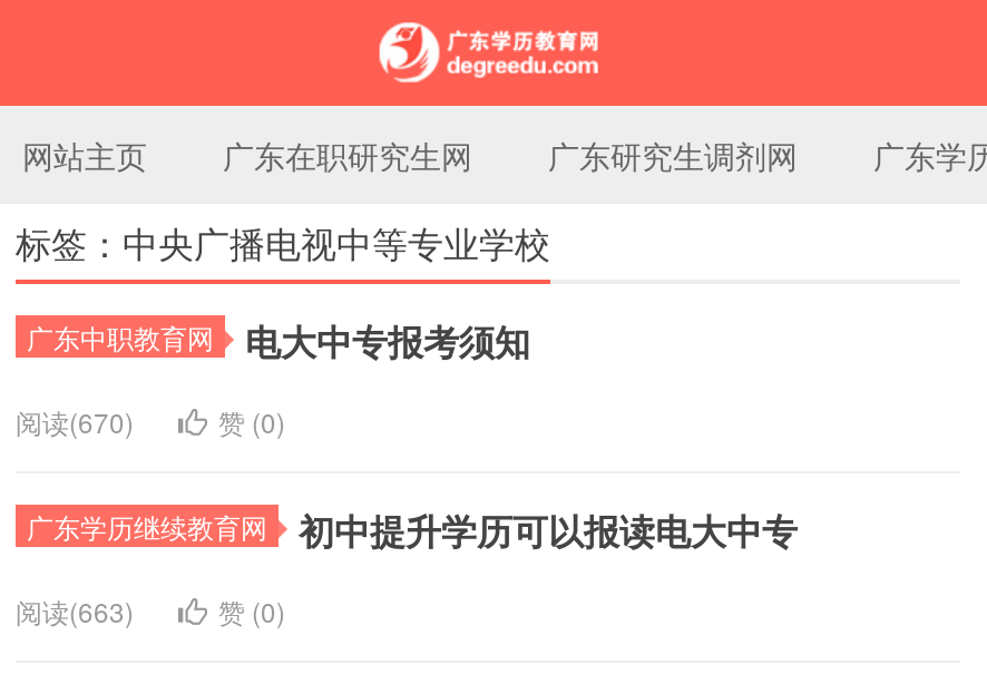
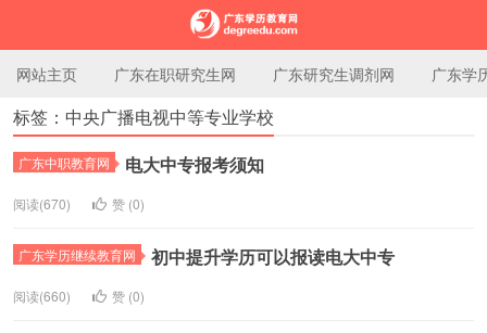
[16,592,134,629] 阅读(663) -> [13,286,71,305] 阅读(660)

